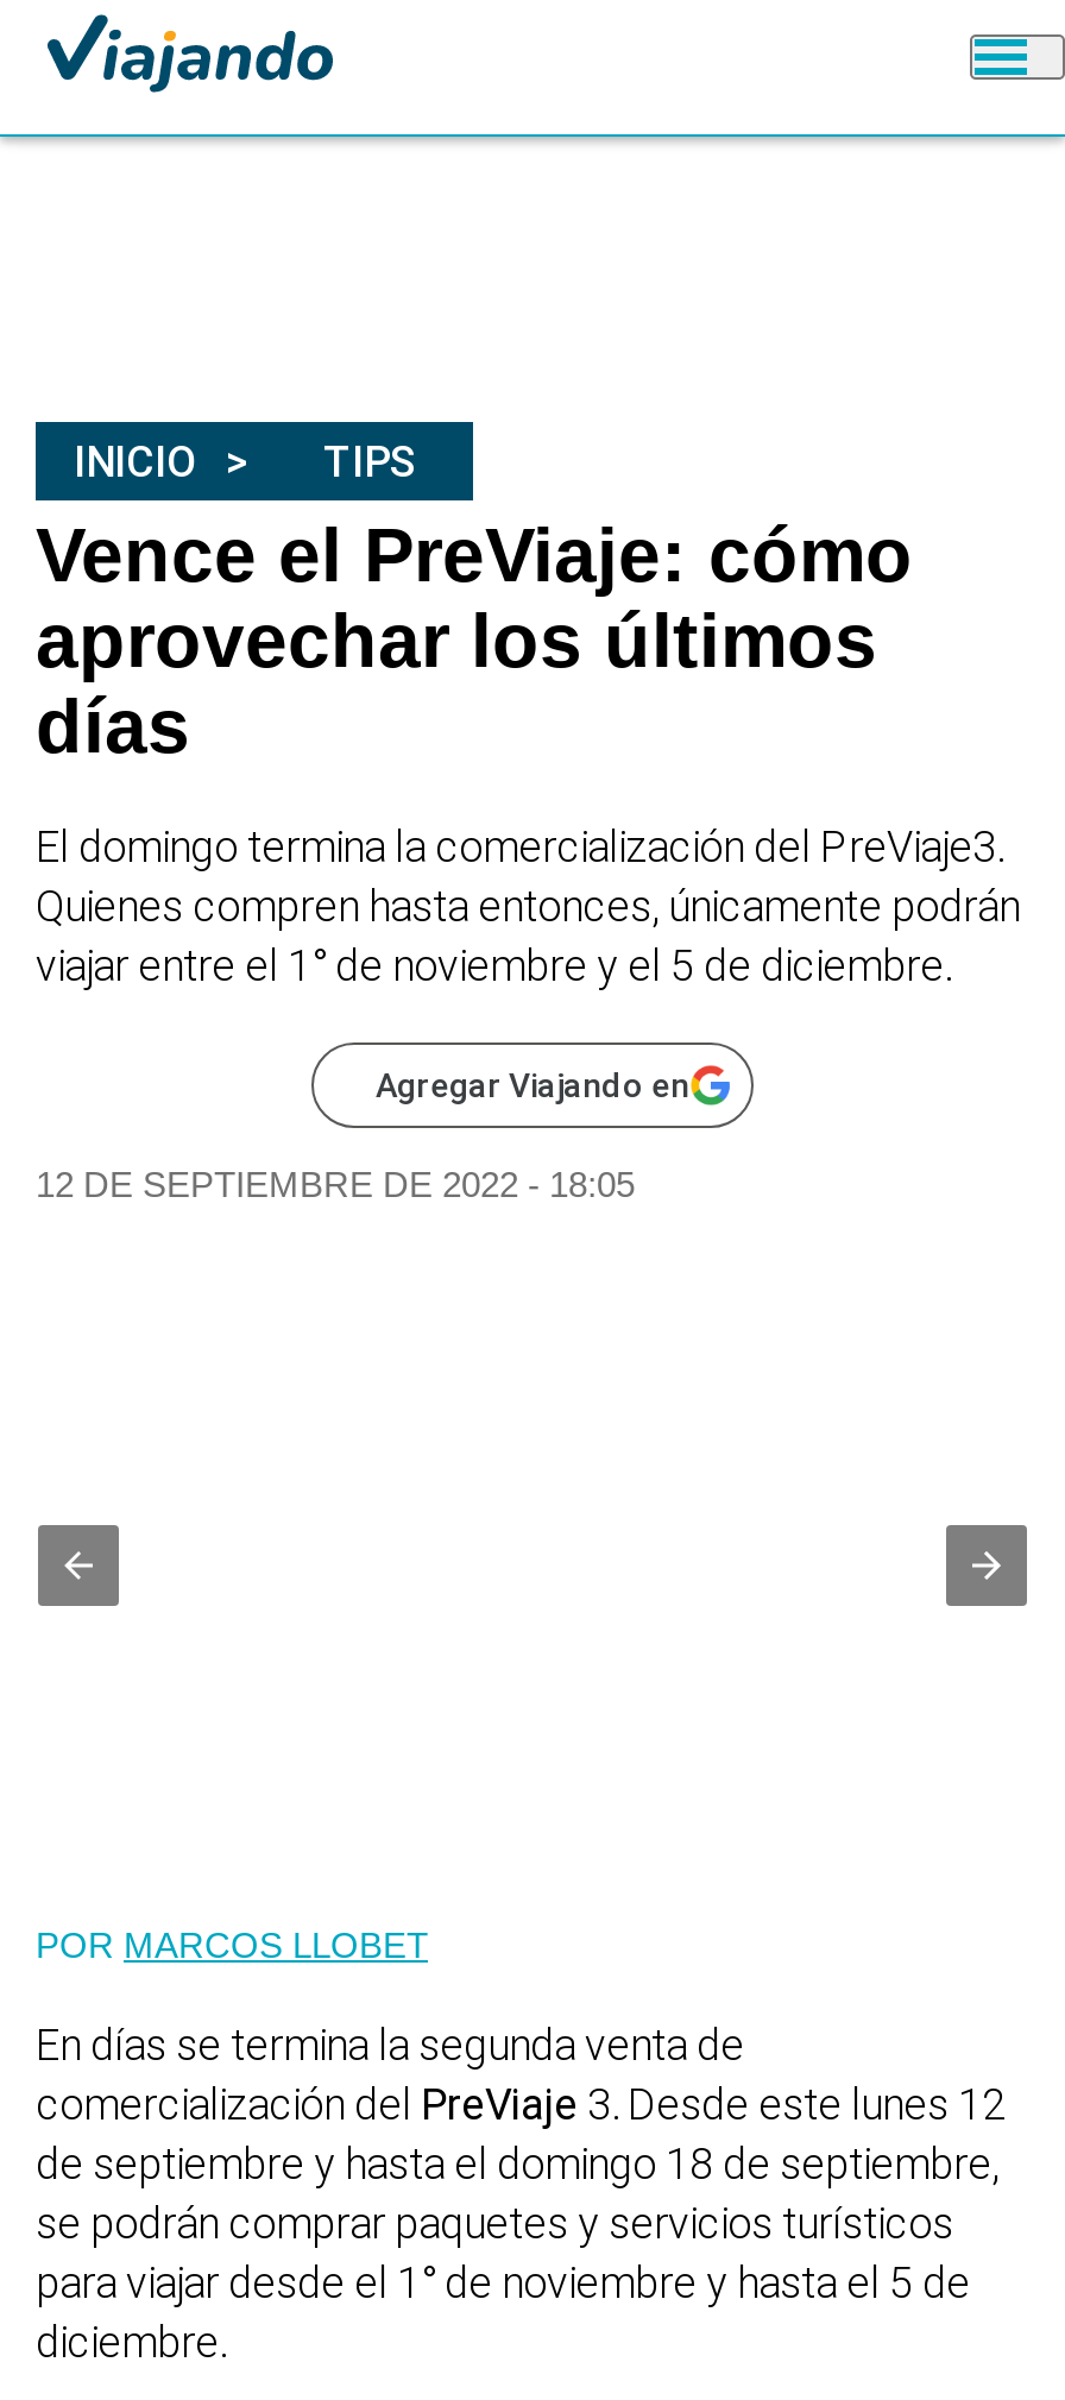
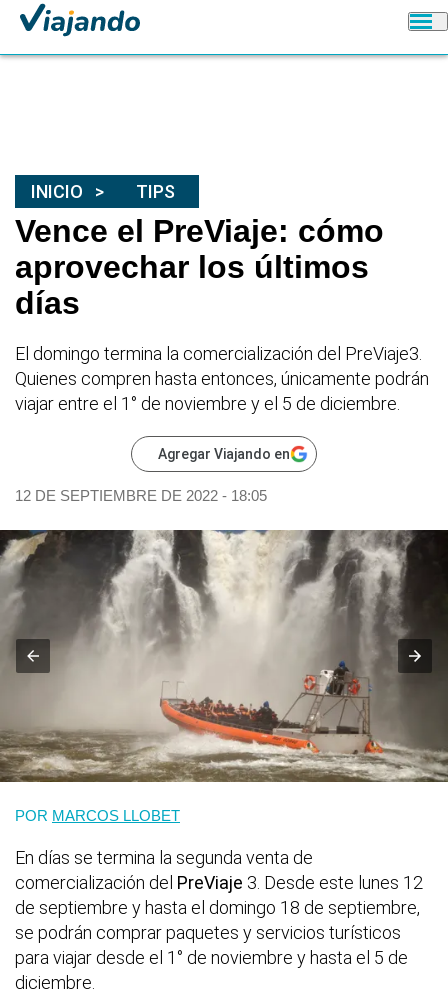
none -> [3,529,445,783] [image]

